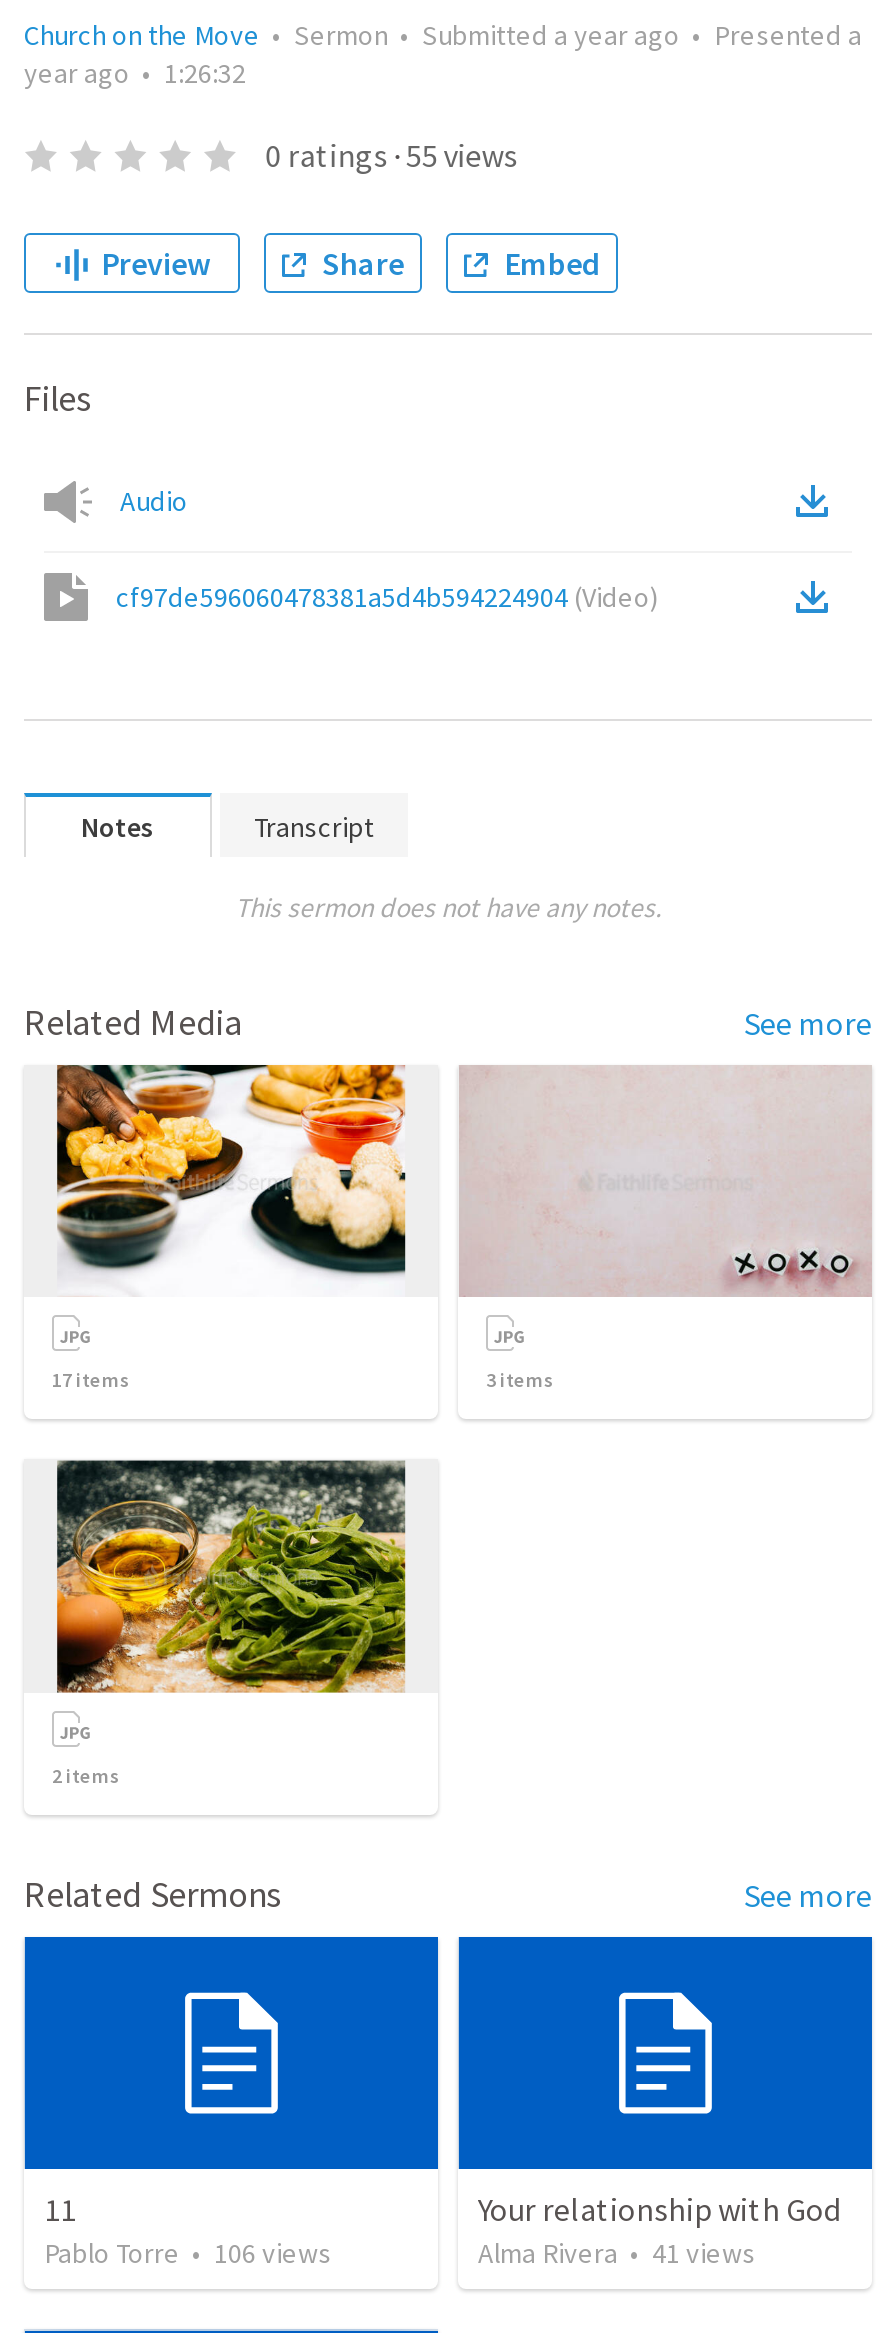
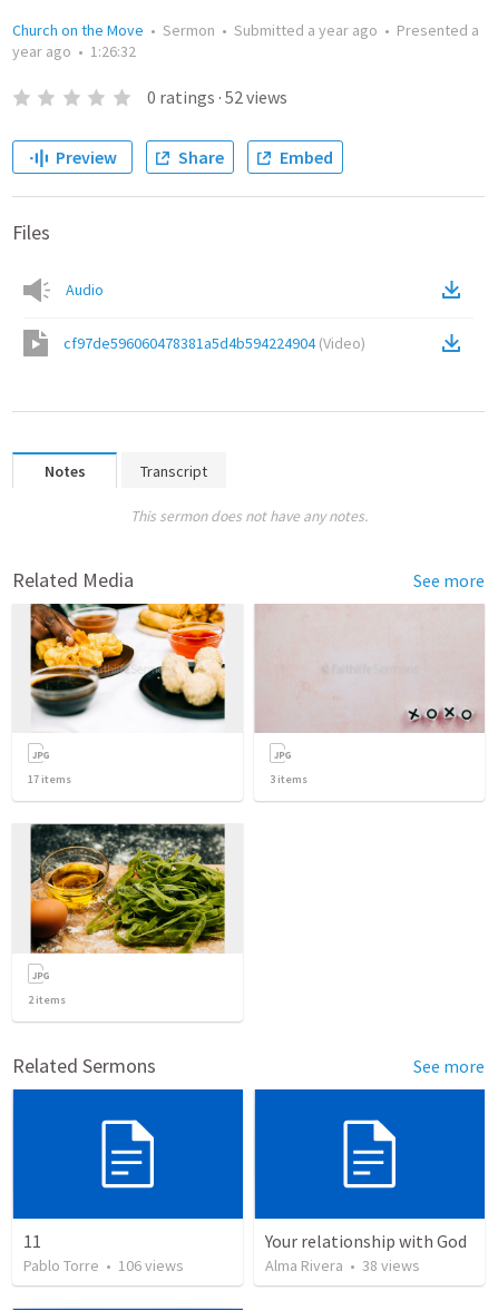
[265,135,517,175] 0 ratings · 55 views -> [147,86,287,108] 0 ratings · 52 views
[478,2236,756,2272] Alma Rivera • 41 views -> [265,1256,420,1276] Alma Rivera • 38 views

